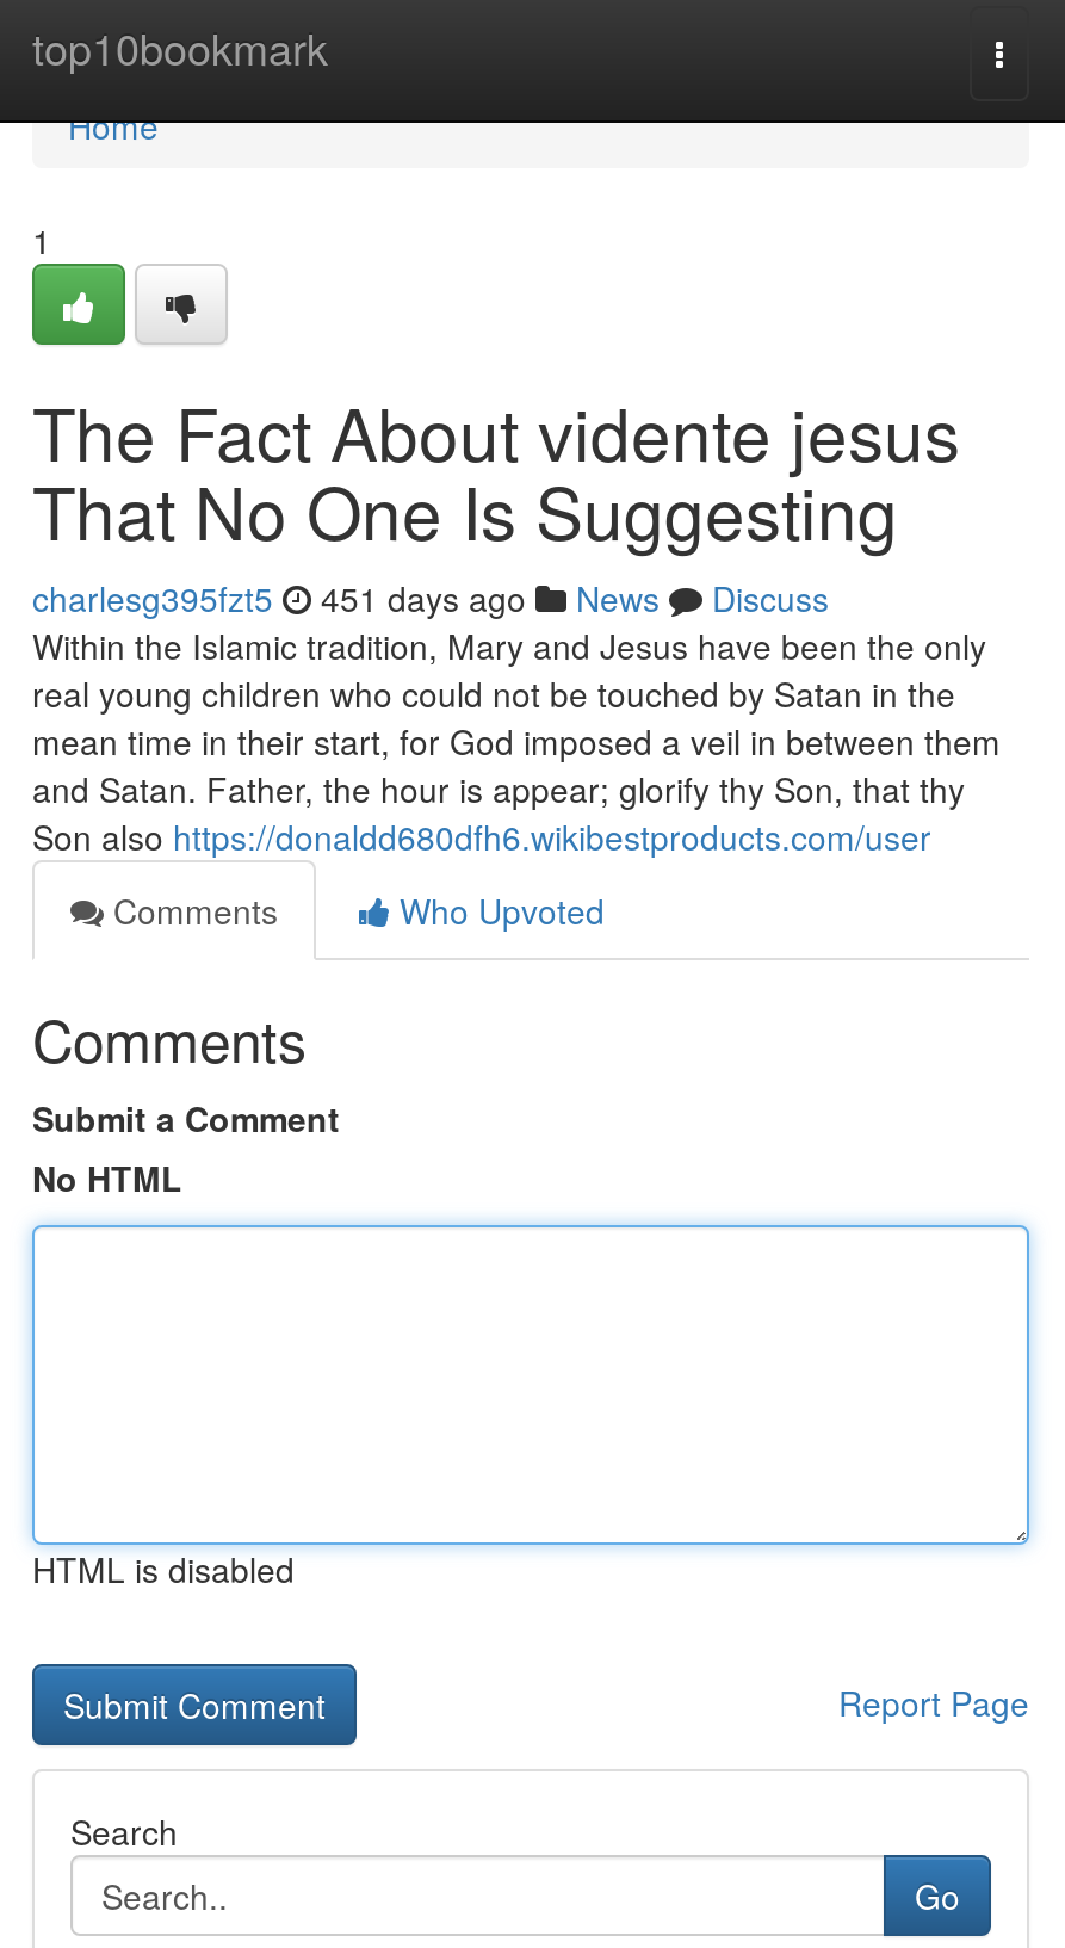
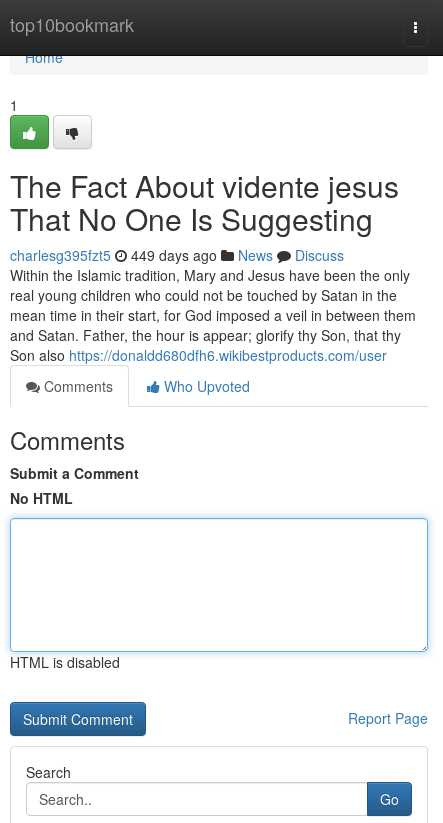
[32,574,829,621] charlesg395fzt5 451 days ago News Discuss -> [10,245,344,265] charlesg395fzt5 449 days ago News Discuss

